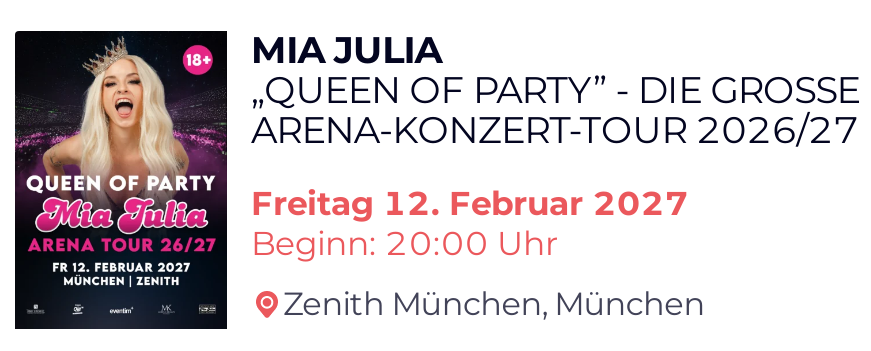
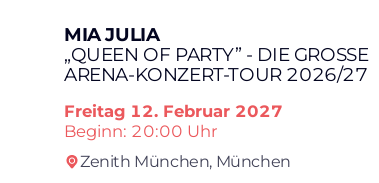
[13,29,229,331] [image] -> none

